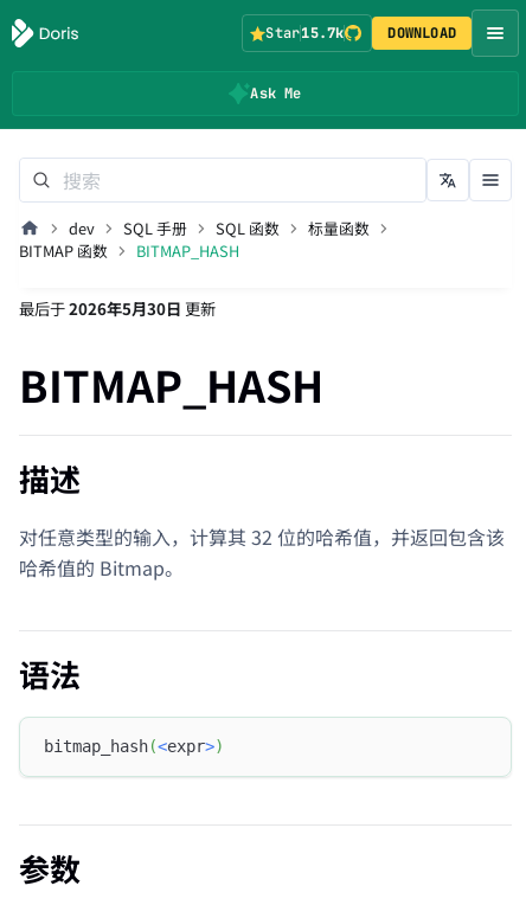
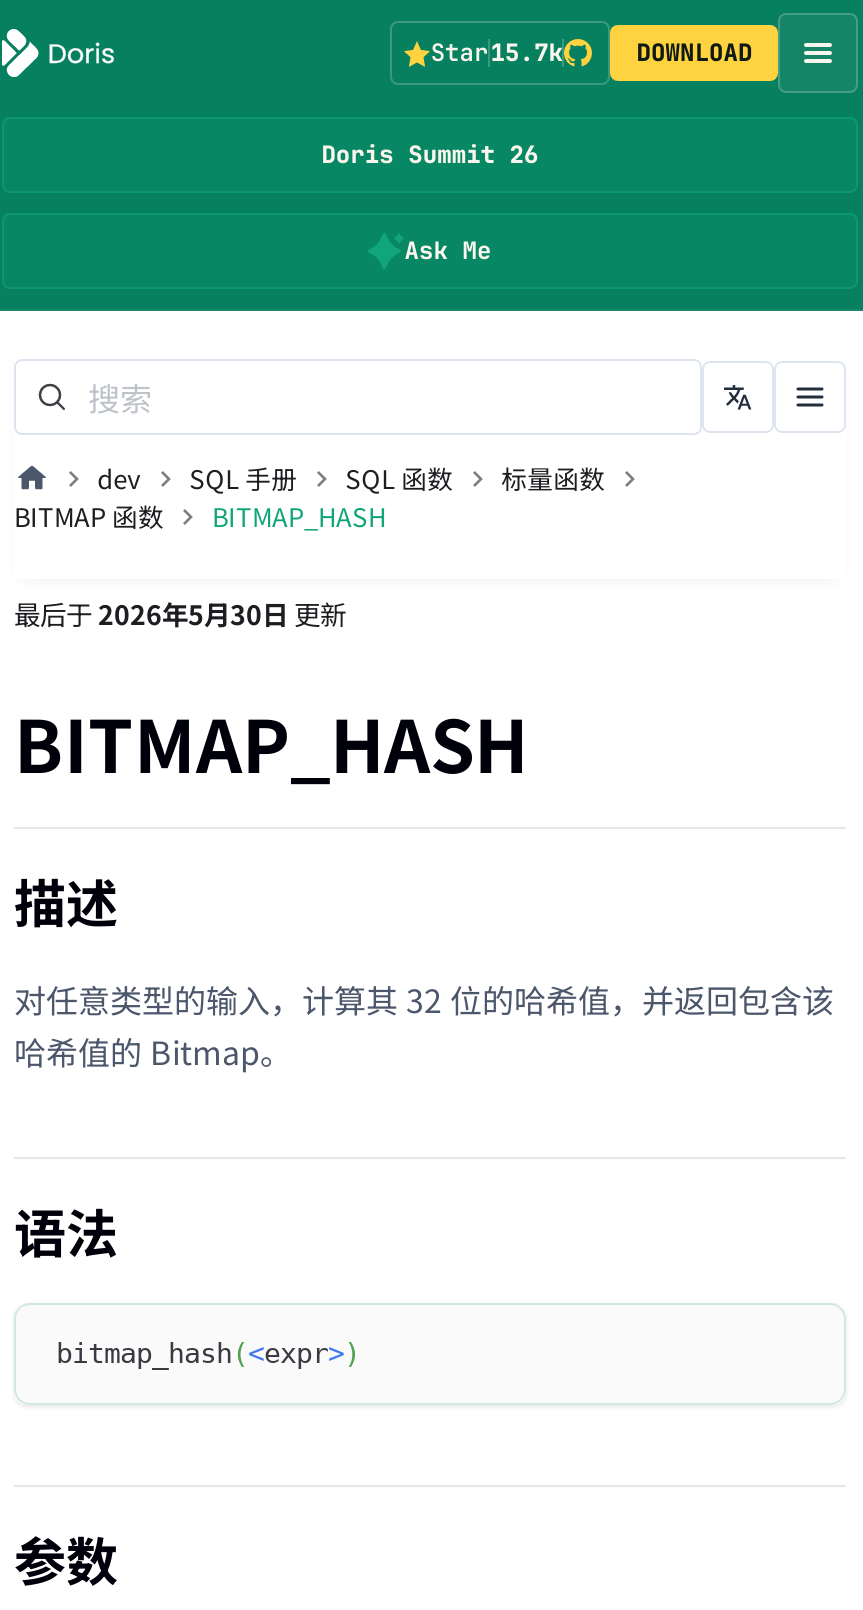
none -> [321,139,539,171] Doris Summit 26

